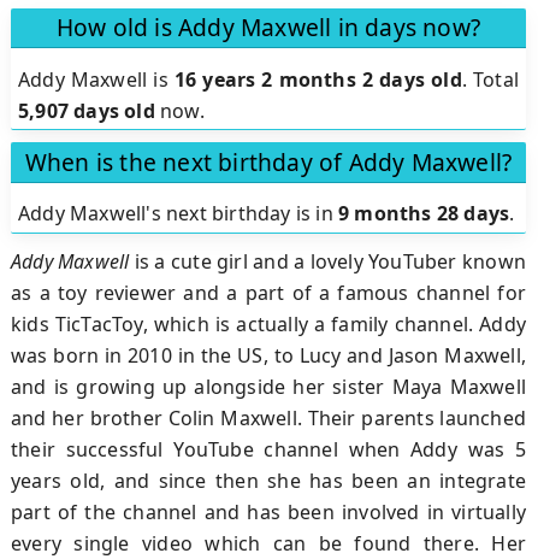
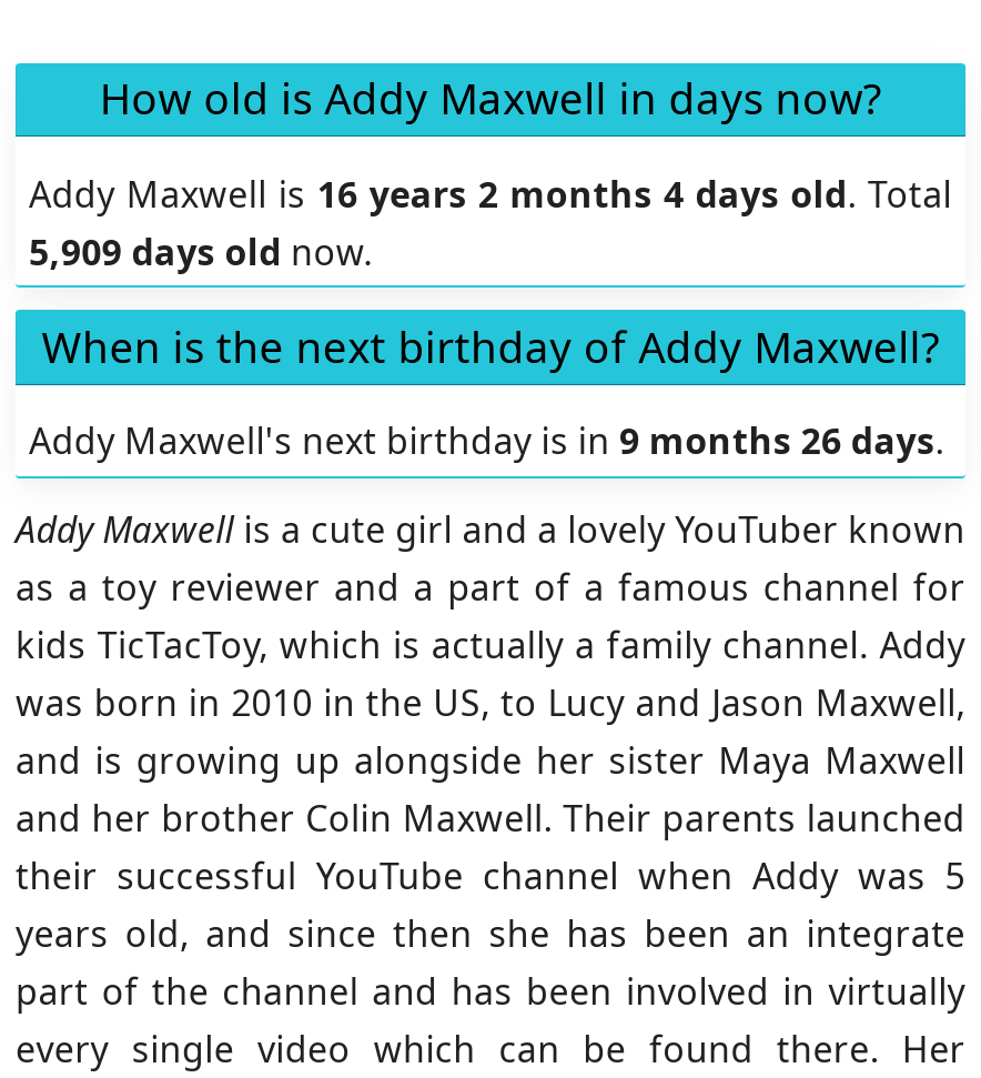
[18,66,519,92] Addy Maxwell is 16 years 2 months 2 days old. Total -> [29,169,952,218] Addy Maxwell is 16 years 2 months 4 days old. Total
[18,97,204,124] 5,907 days old now. -> [29,227,372,276] 5,909 days old now.
[18,200,514,227] Addy Maxwell's next birthday is in 9 months 28 days. -> [29,417,944,466] Addy Maxwell's next birthday is in 9 months 26 days.

